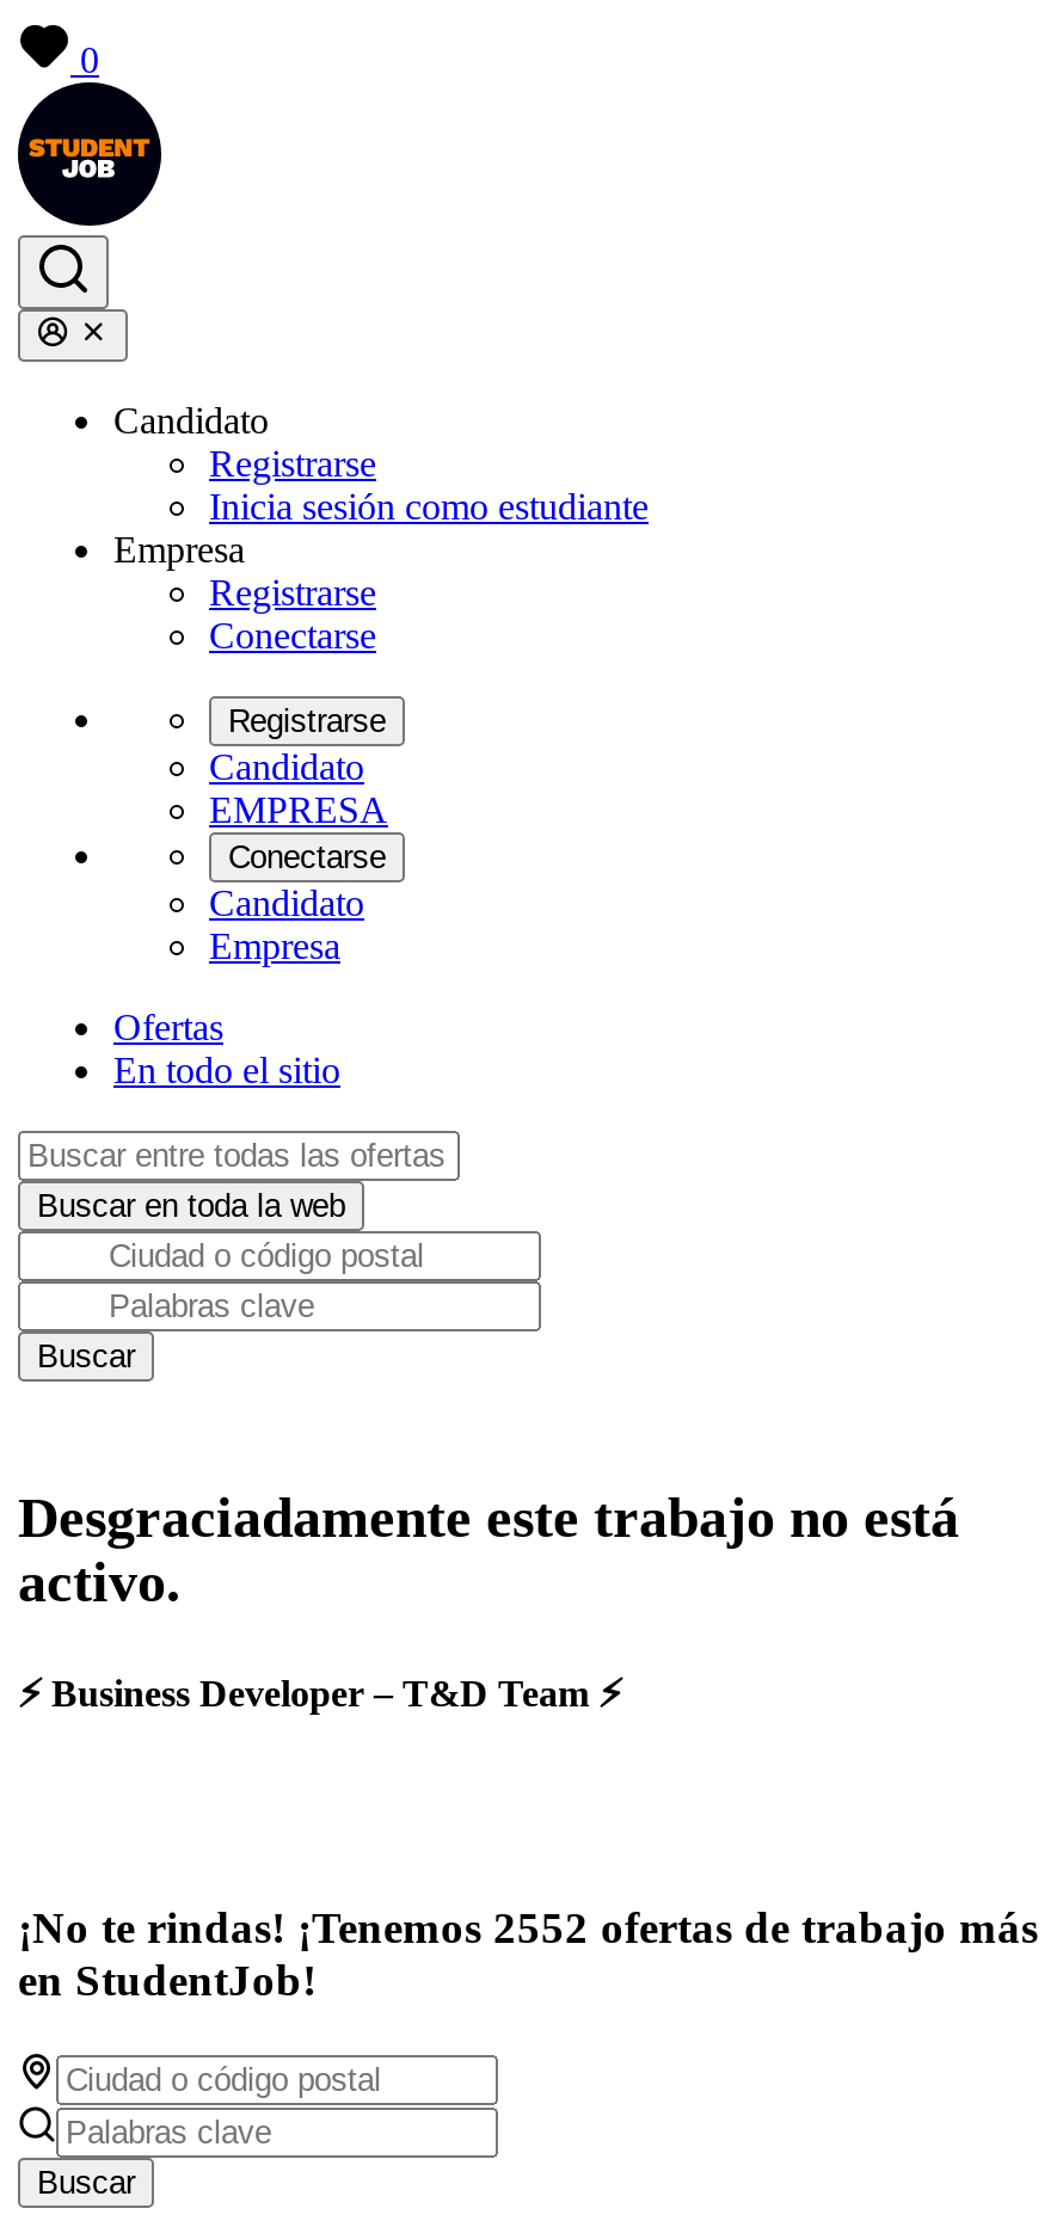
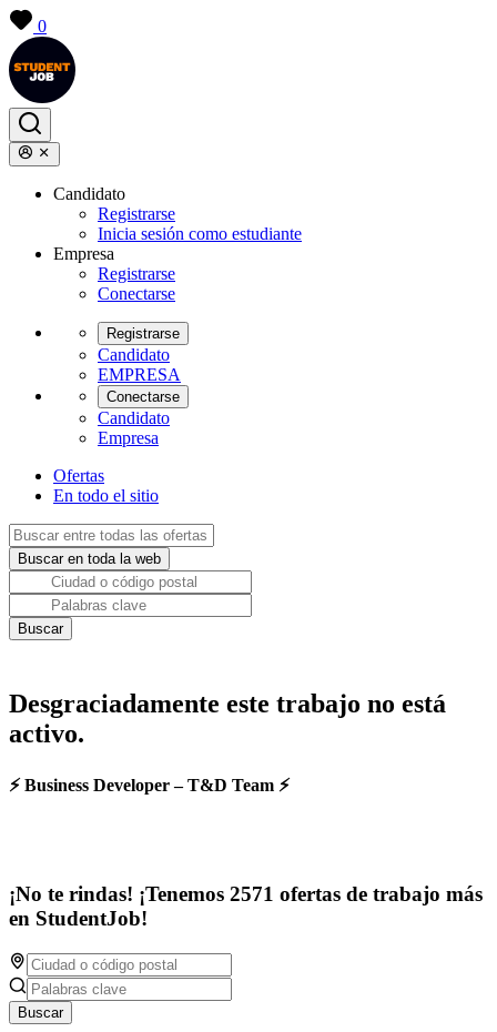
[18,1903,1038,1953] ¡No te rindas! ¡Tenemos 2552 ofertas de trabajo más -> [9,882,483,906] ¡No te rindas! ¡Tenemos 2571 ofertas de trabajo más

